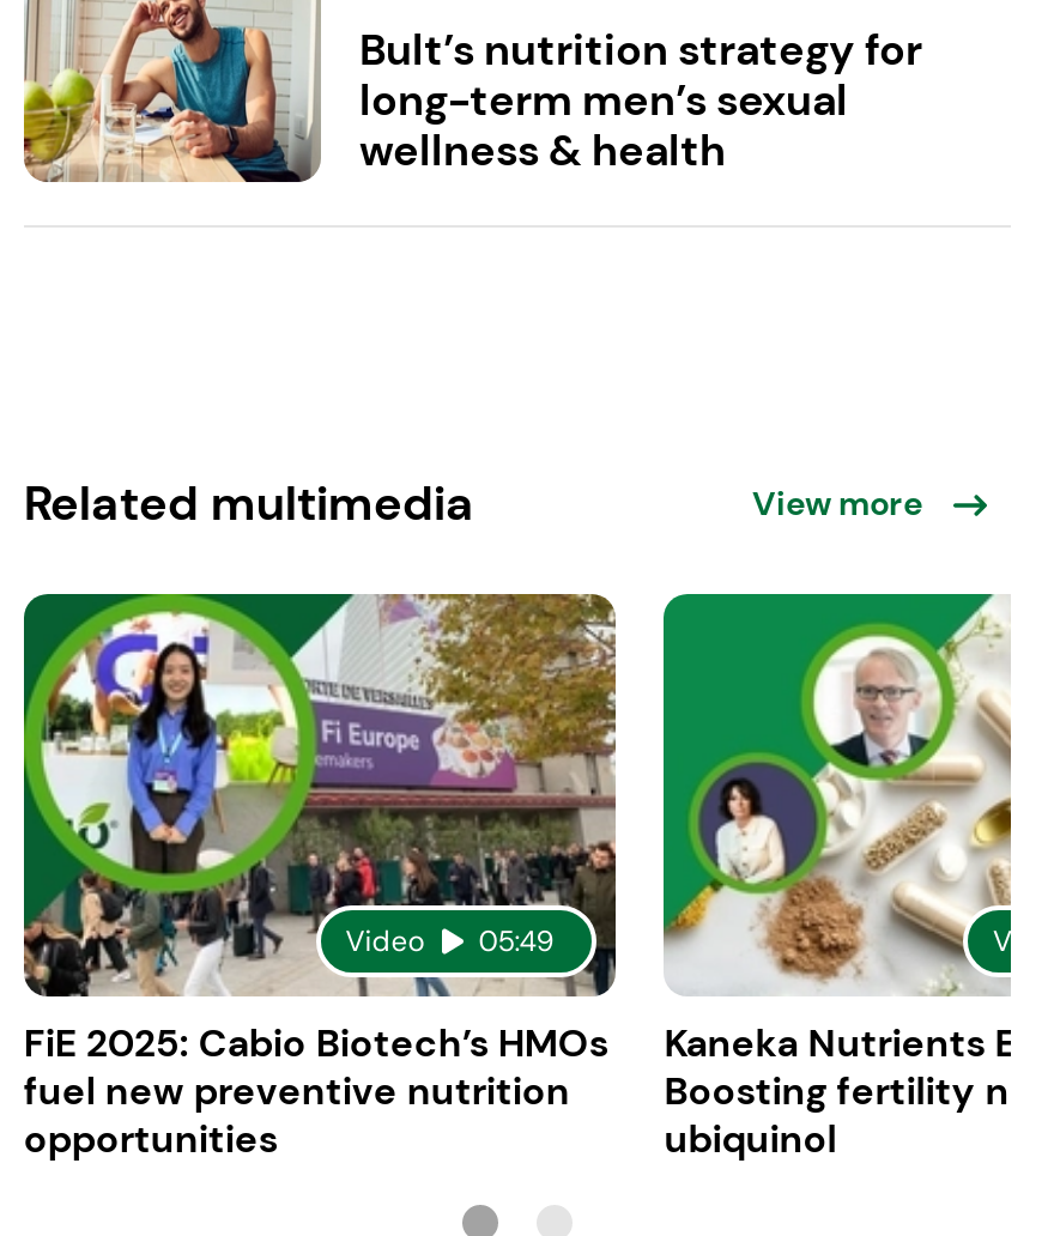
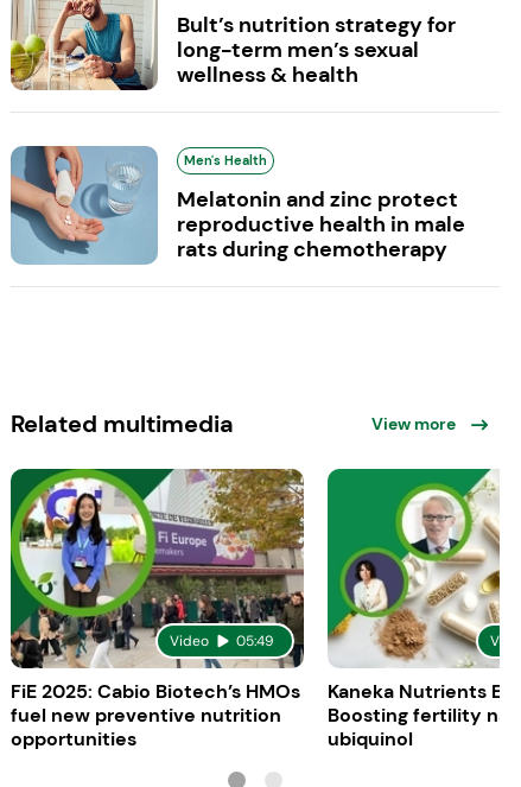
none -> [11,145,465,265] [image] | Men's Health | Melatonin and zinc protect | reproductive health in male | rats during chemotherapy

